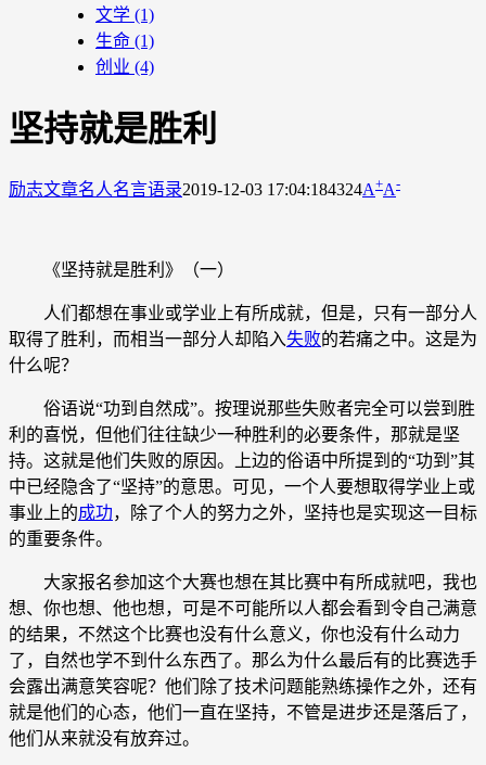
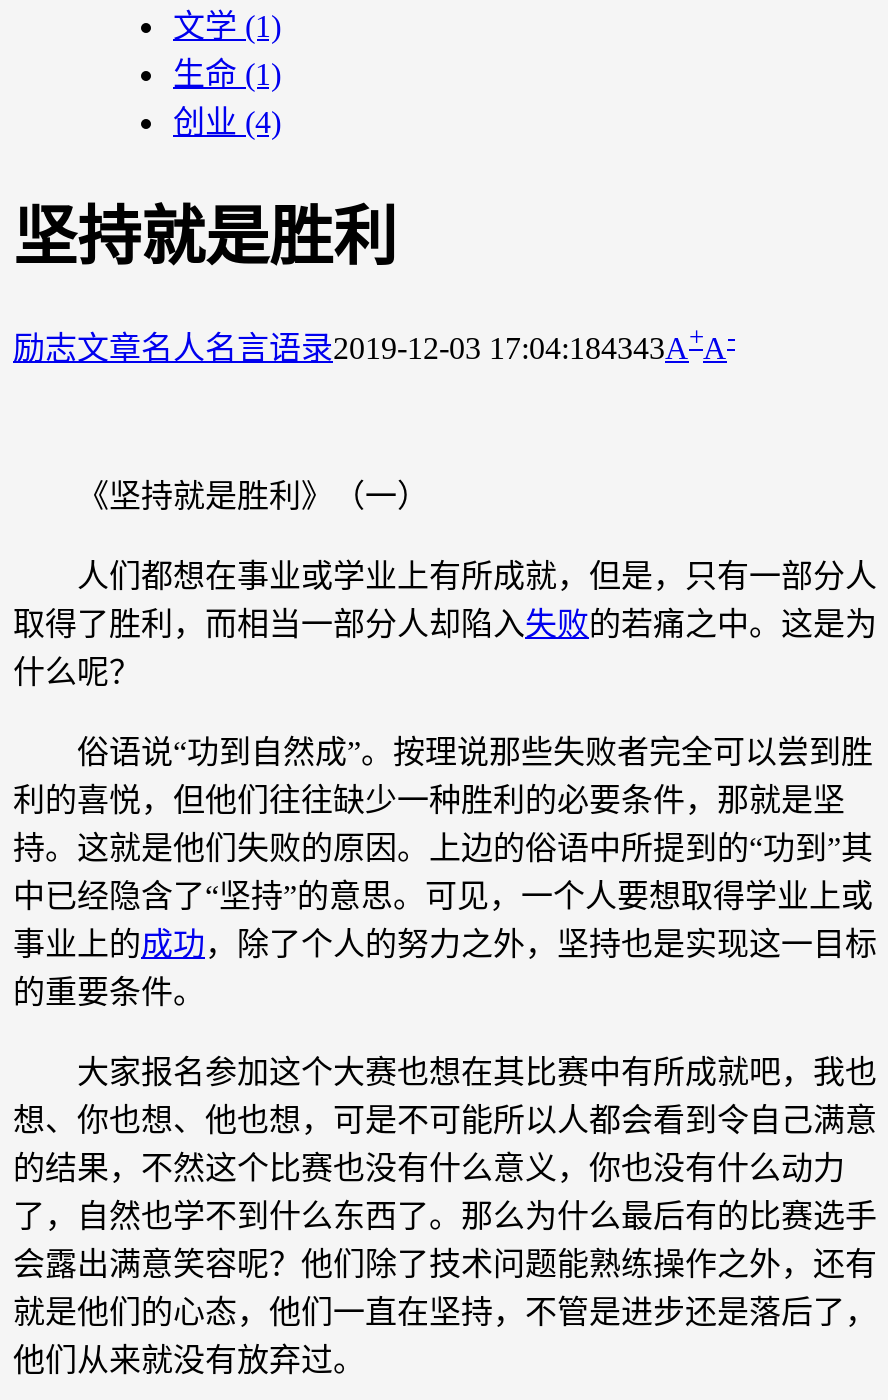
[9,175,400,198] 励志文章名人名言语录2019-12-03 17:04:184324A+A- -> [13,322,735,365] 励志文章名人名言语录2019-12-03 17:04:184343A+A-

